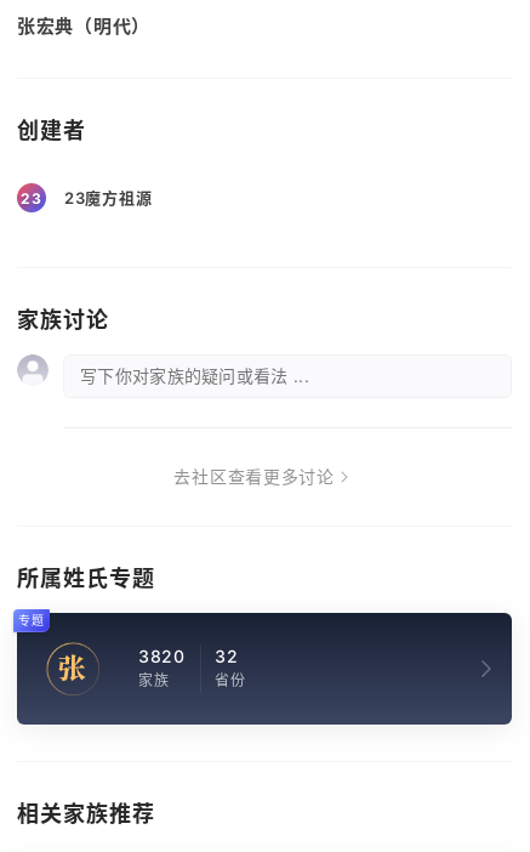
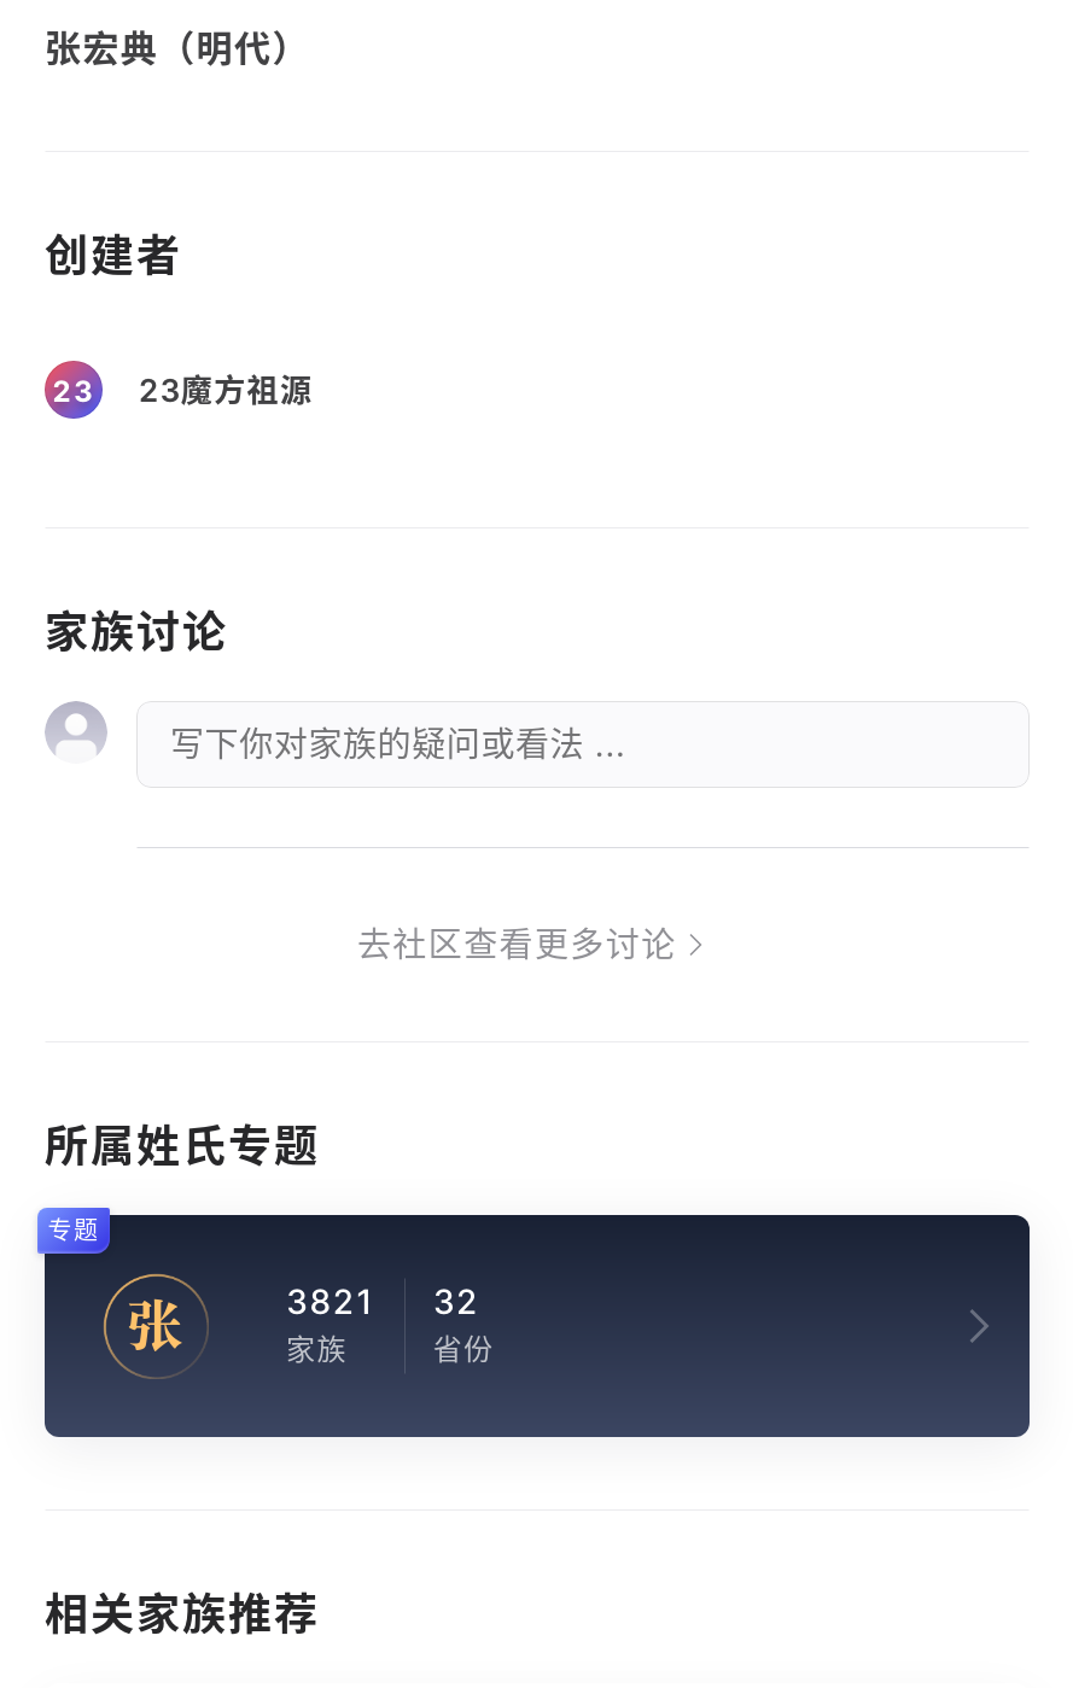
[138,646,238,666] 3820 32 -> [286,1280,480,1321] 3821 32

